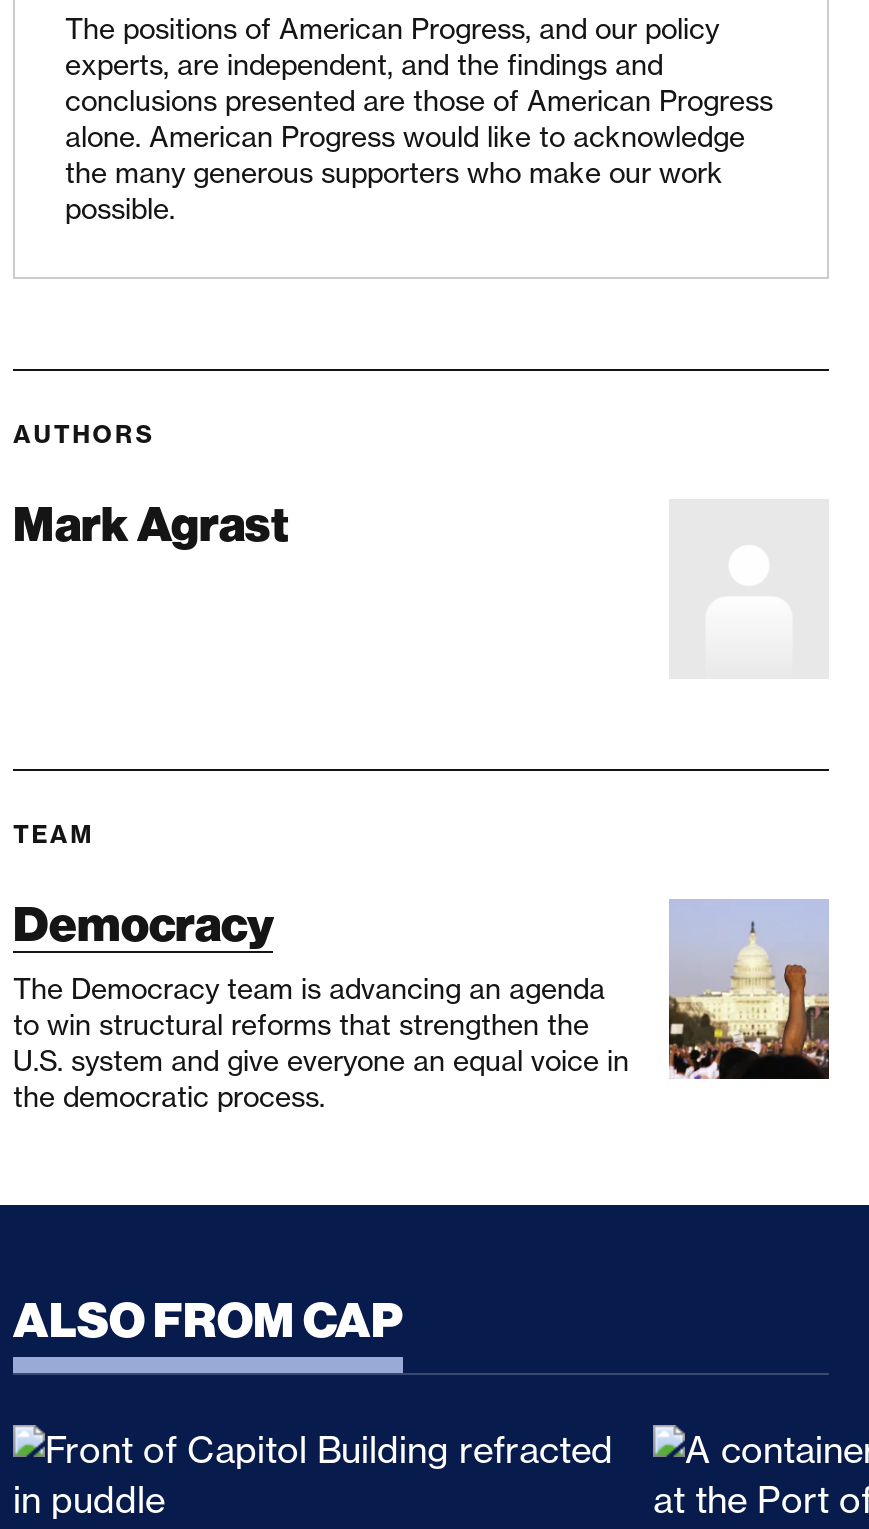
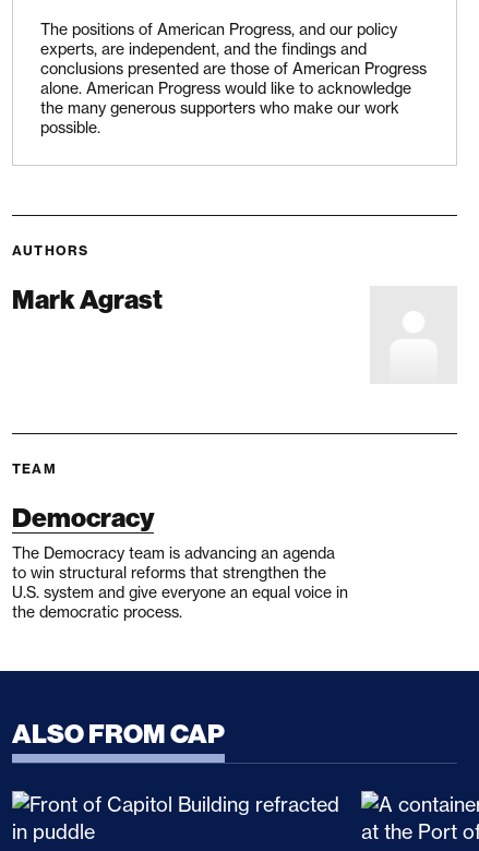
[667,899,831,1081] [image] -> none

